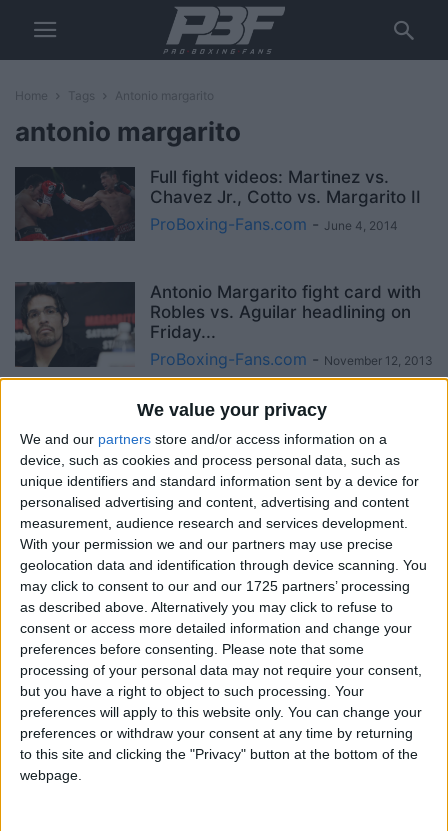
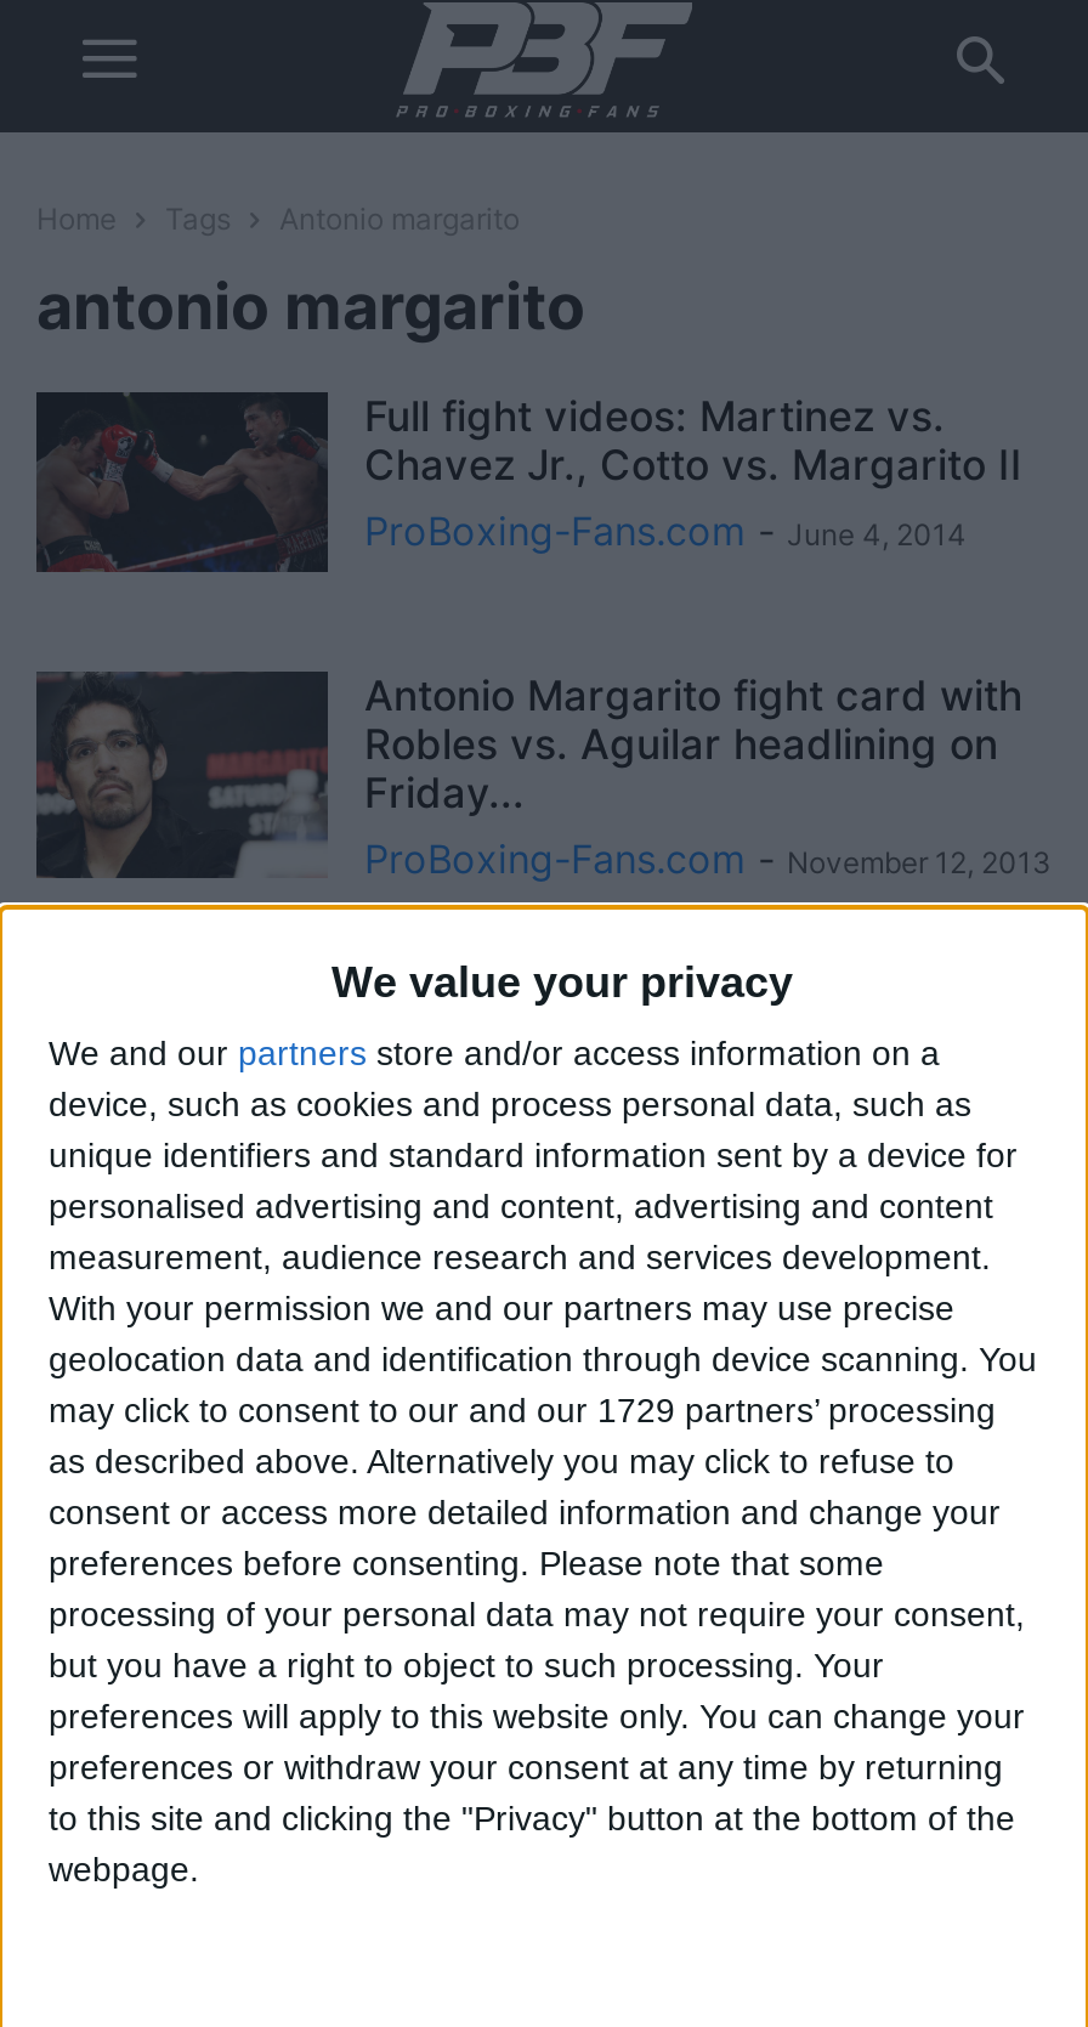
[20,578,410,594] may click to consent to our and our 1725 partners’ processing -> [49,1392,996,1430] may click to consent to our and our 1729 partners’ processing

